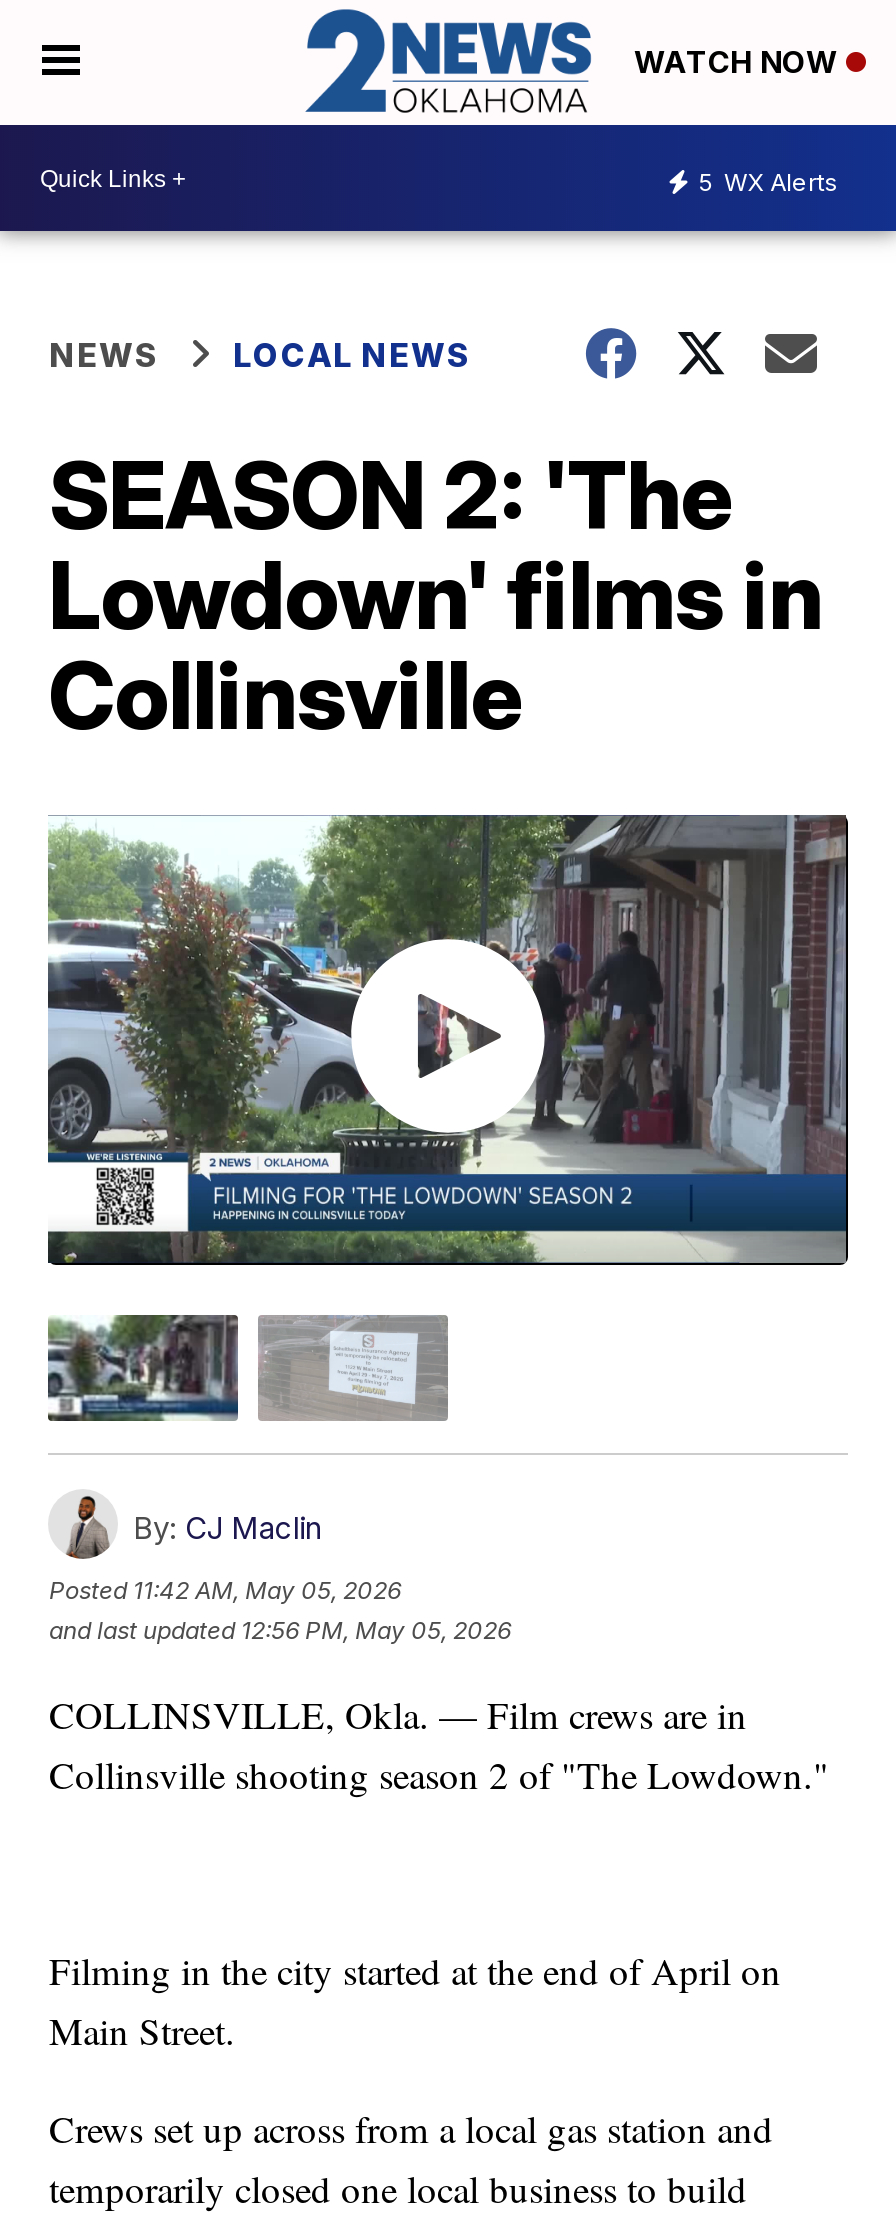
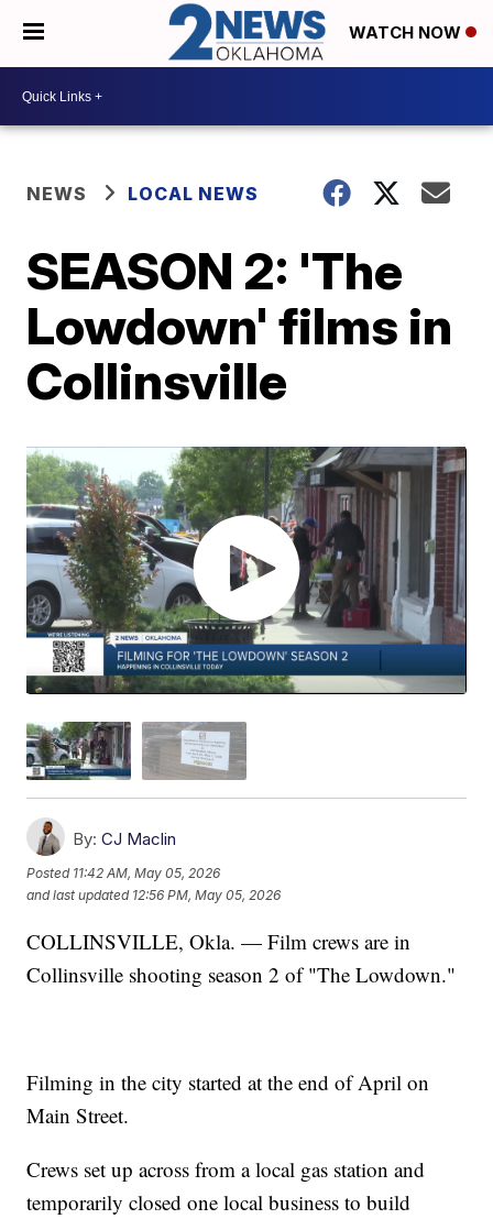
[698,166,838,196] 5 WX Alerts -> none

